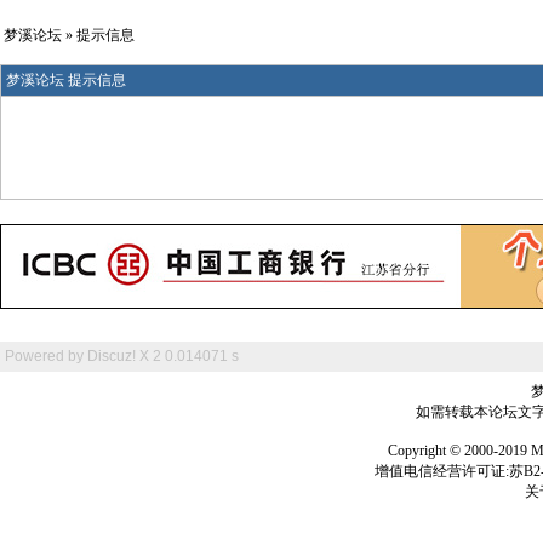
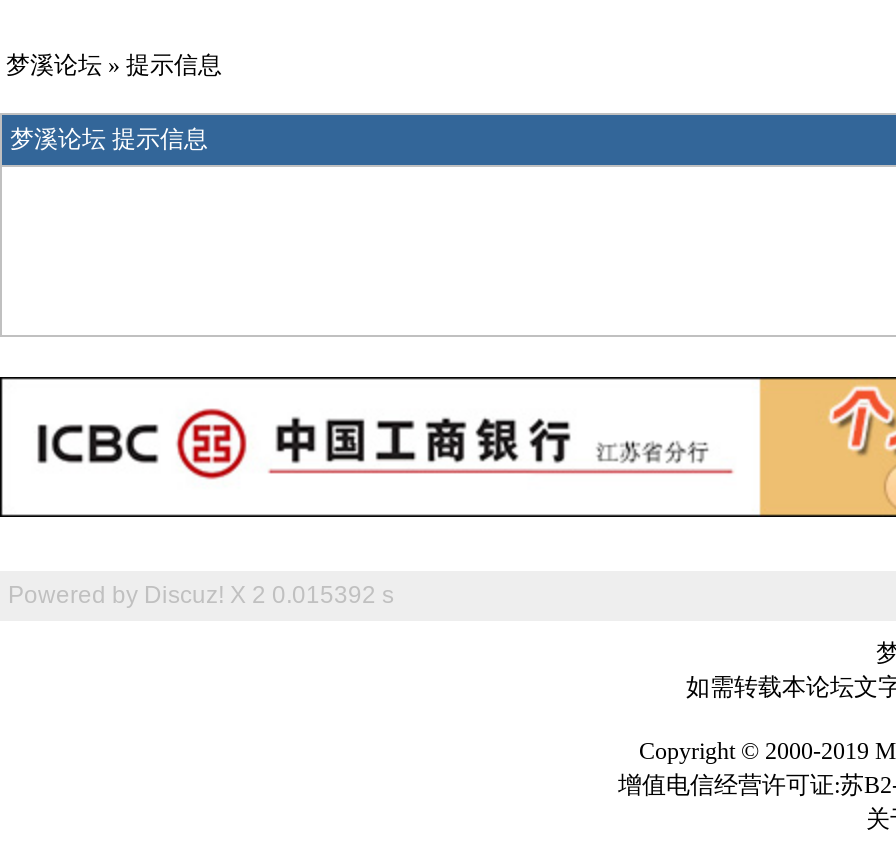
[5,348,239,365] Powered by Discuz! X 2 0.014071 s -> [8,581,394,609] Powered by Discuz! X 2 0.015392 s

